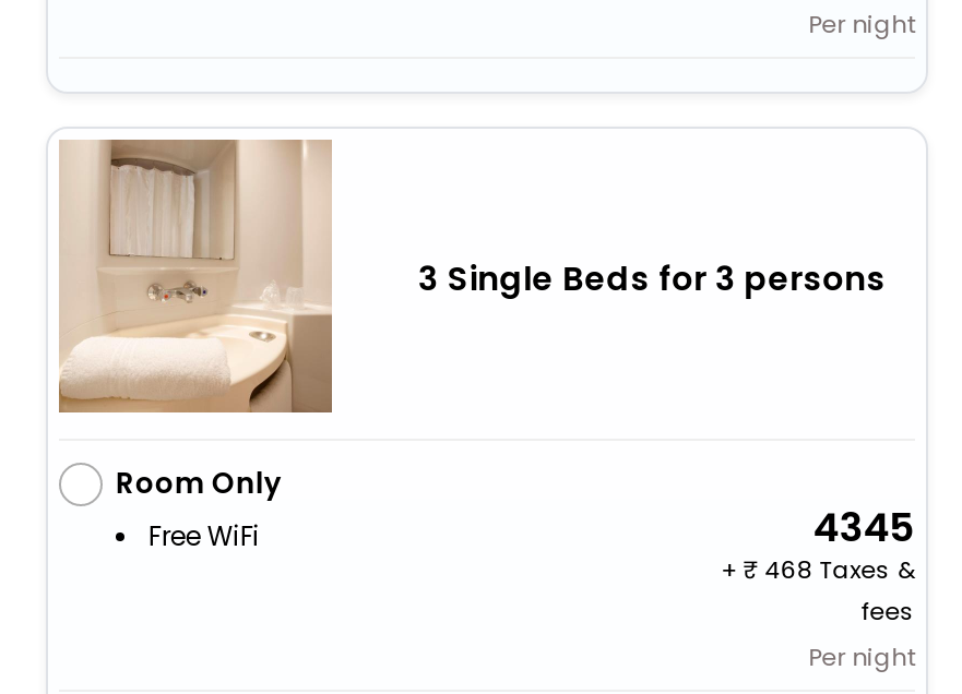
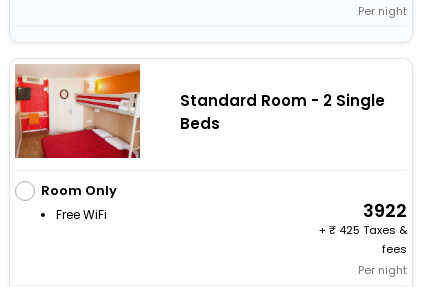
[57,140,886,415] [image] | 3 Single Beds for 3 persons -> [15,65,385,159] [image] | Standard Room - 2 Single | Beds
[804,499,915,554] 4345 -> [359,198,407,223] 3922
[721,551,915,586] + 468 Taxes & -> [319,222,407,238] + 425 Taxes &

